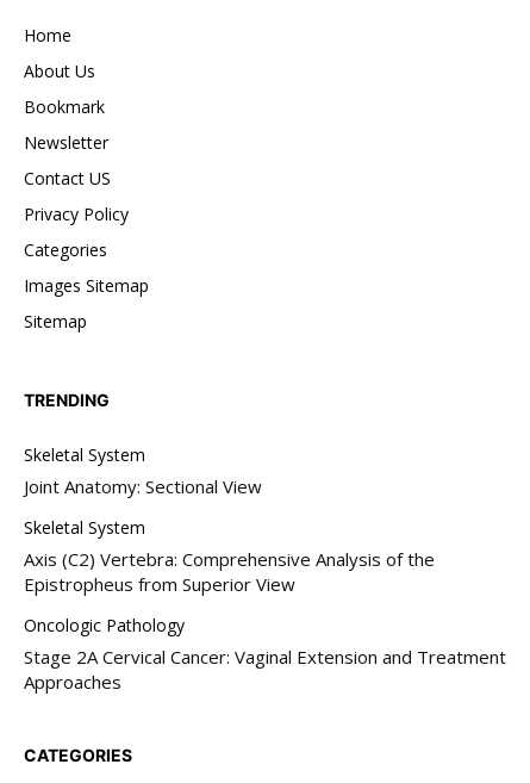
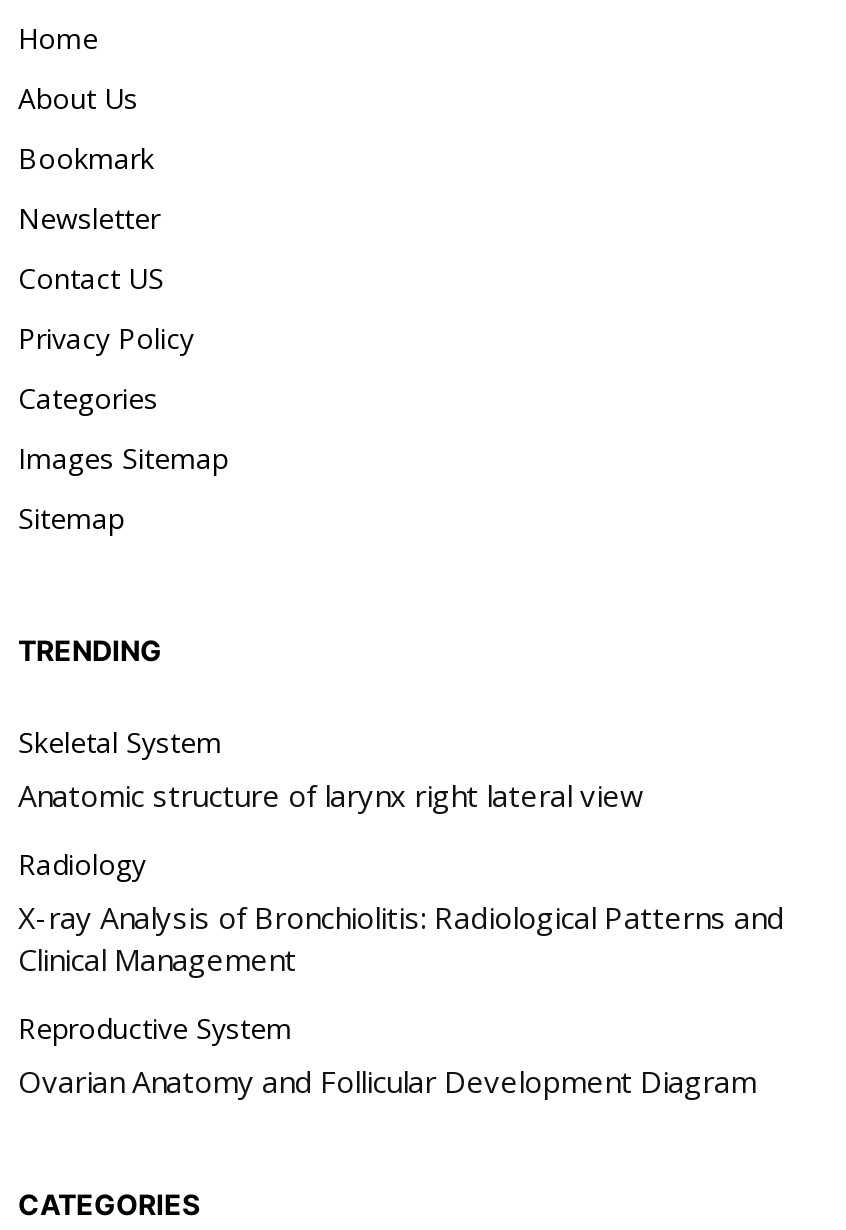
[24,474,262,498] Joint Anatomy: Sectional View -> [18,775,644,815] Anatomic structure of larynx right lateral view
[24,516,435,596] Skeletal System | Axis (C2) Vertebra: Comprehensive Analysis of the | Epistropheus from Superior View -> [18,845,784,979] Radiology | X-ray Analysis of Bronchiolitis: Radiological Patterns and | Clinical Management
[24,614,506,694] Oncologic Pathology | Stage 2A Cervical Cancer: Vaginal Extension and Treatment | Approaches -> [18,1009,756,1101] Reproductive System | Ovarian Anatomy and Follicular Development Diagram

